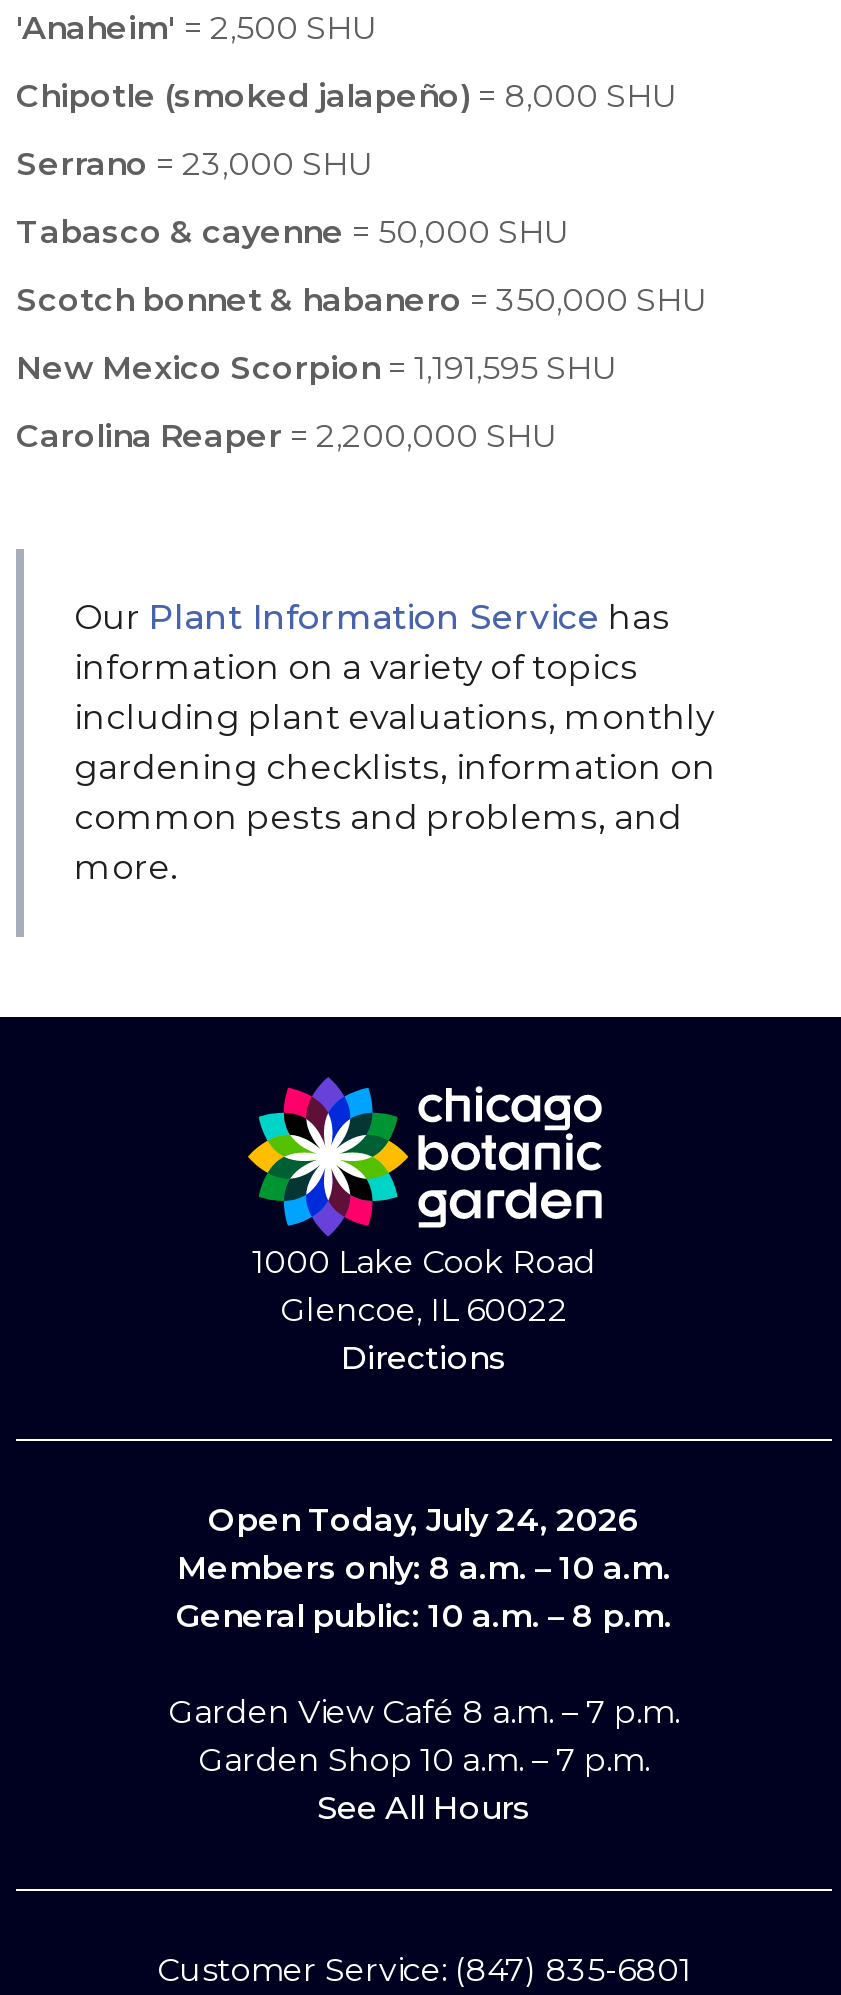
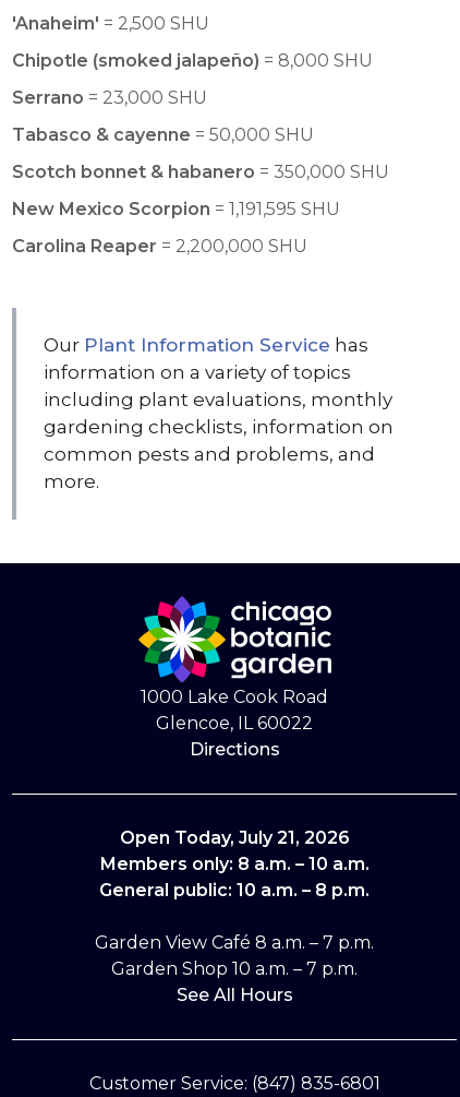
[208,1500,640,1538] Open Today, July 24, 2026 -> [119,827,349,848] Open Today, July 21, 2026

